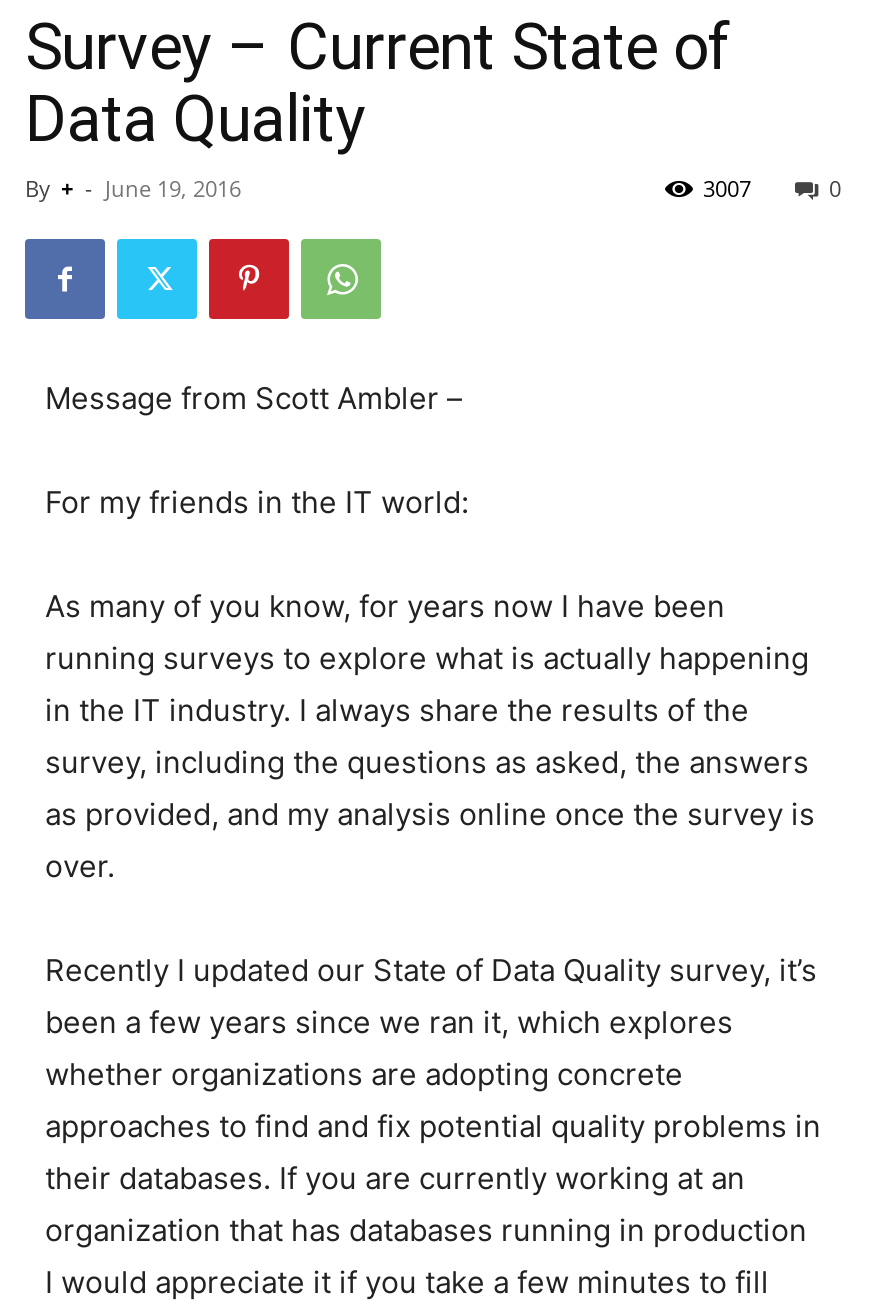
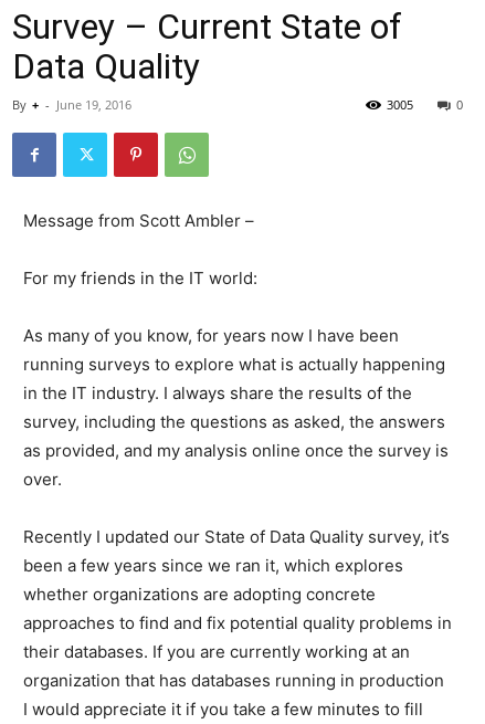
[703,173,751,203] 3007 -> [387,96,413,113] 3005

